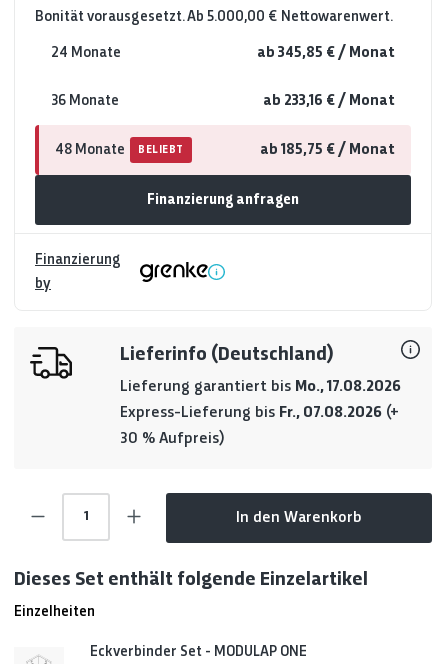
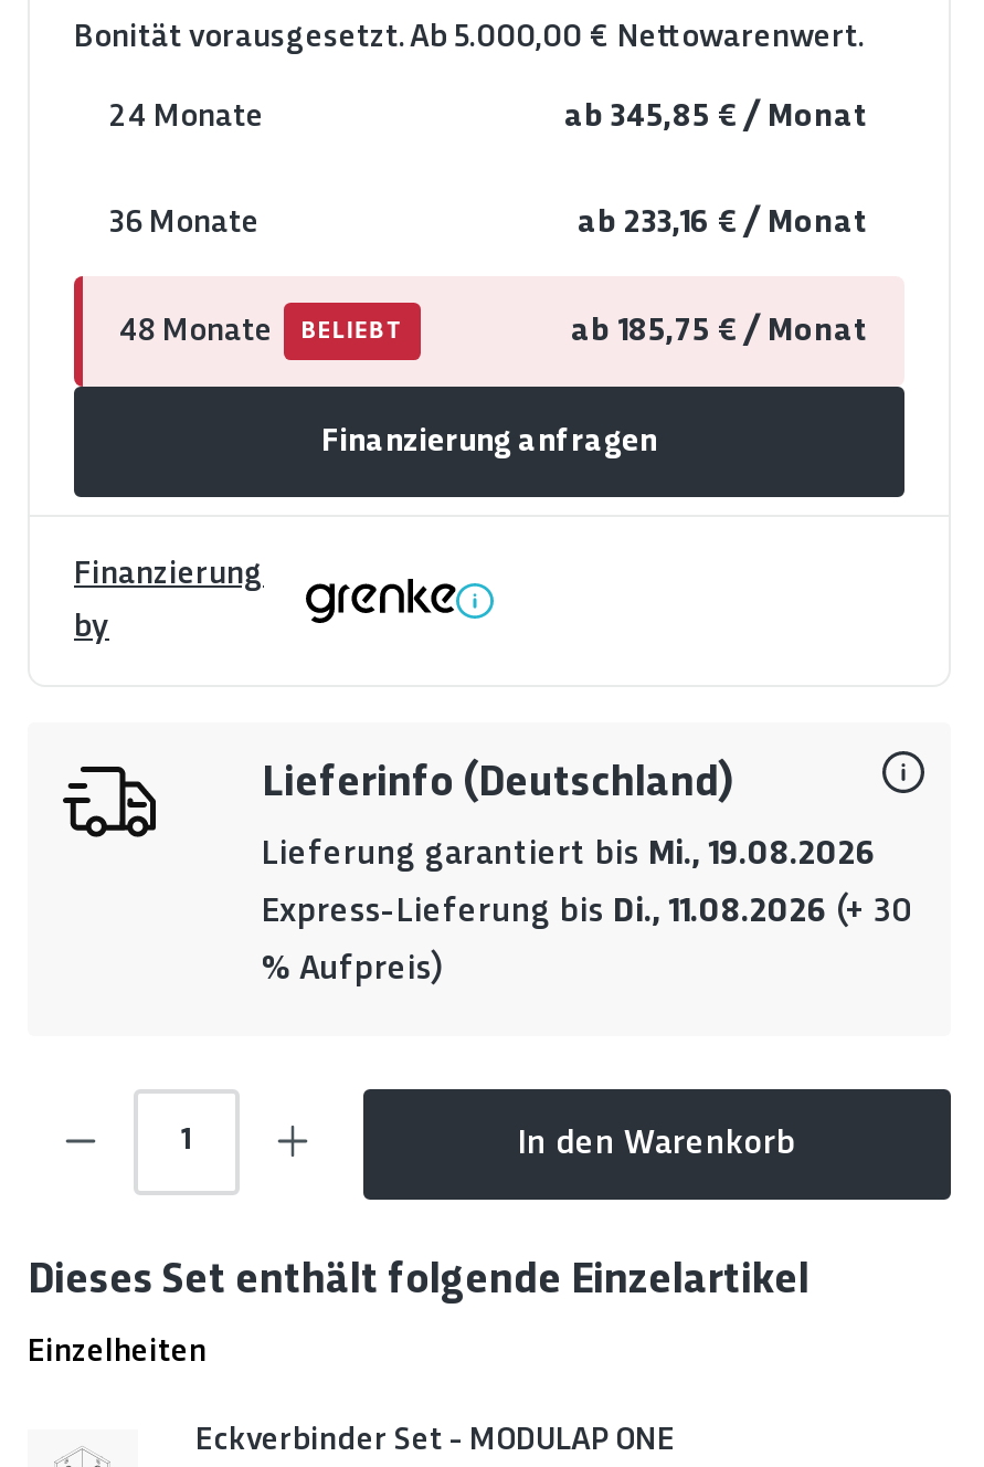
[120,380,401,395] Lieferung garantiert bis Mo., 17.08.2026 -> [262,840,876,873] Lieferung garantiert bis Mi., 19.08.2026
[120,406,399,421] Express-Lieferung bis Fr., 07.08.2026 (+ -> [262,897,913,931] Express-Lieferung bis Di., 11.08.2026 (+ 30
[120,432,225,447] 30 % Aufpreis) -> [262,955,445,988] % Aufpreis)

